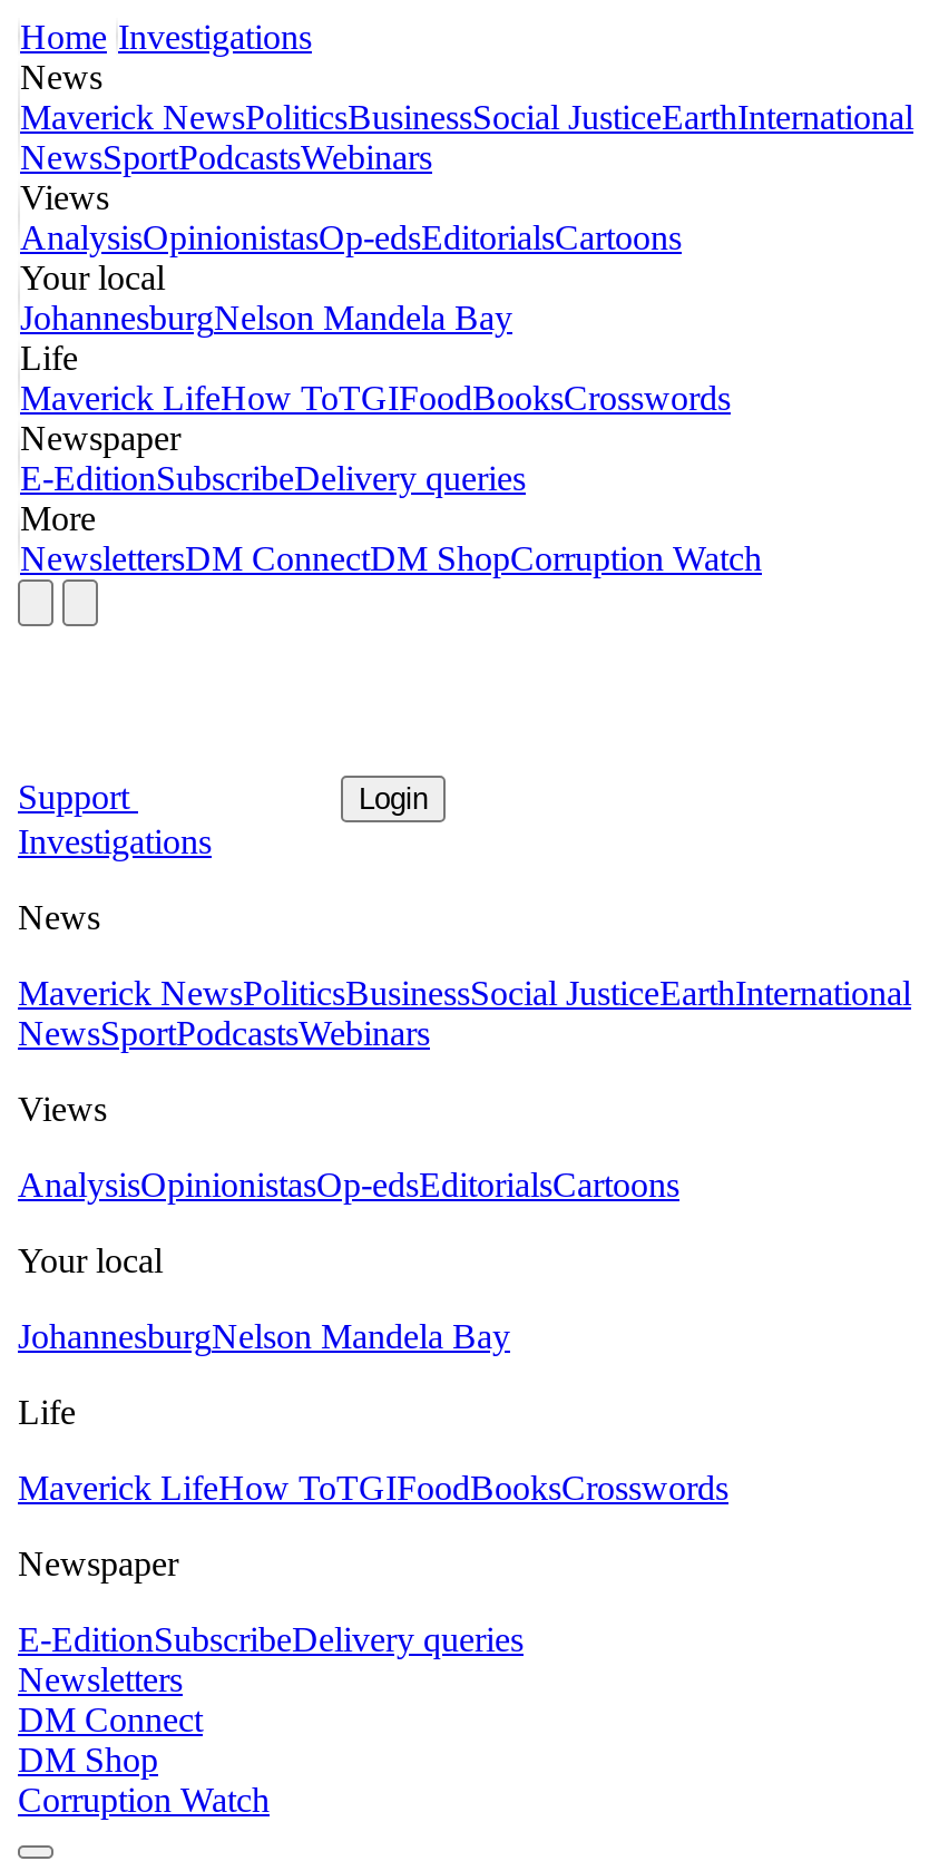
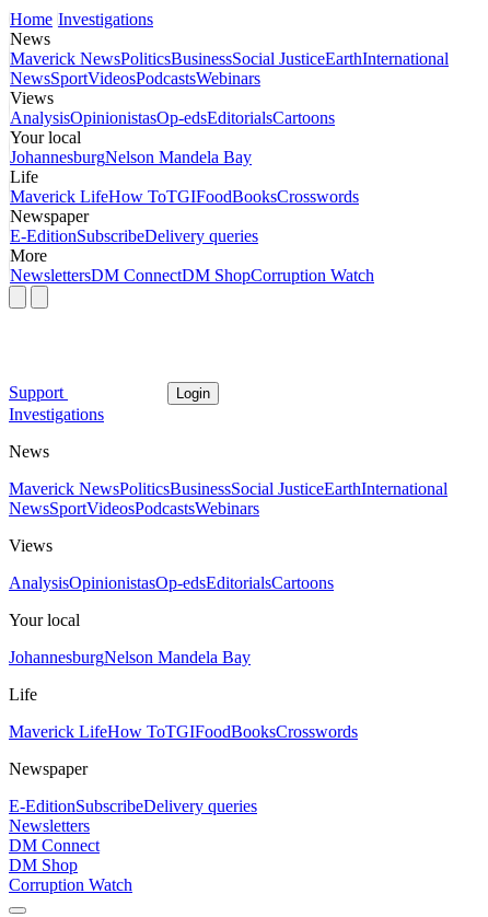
[20,139,432,177] NewsSportPodcastsWebinars -> [10,69,260,88] NewsSportVideosPodcastsWebinars
[18,1015,430,1053] NewsSportPodcastsWebinars -> [9,499,259,518] NewsSportVideosPodcastsWebinars

